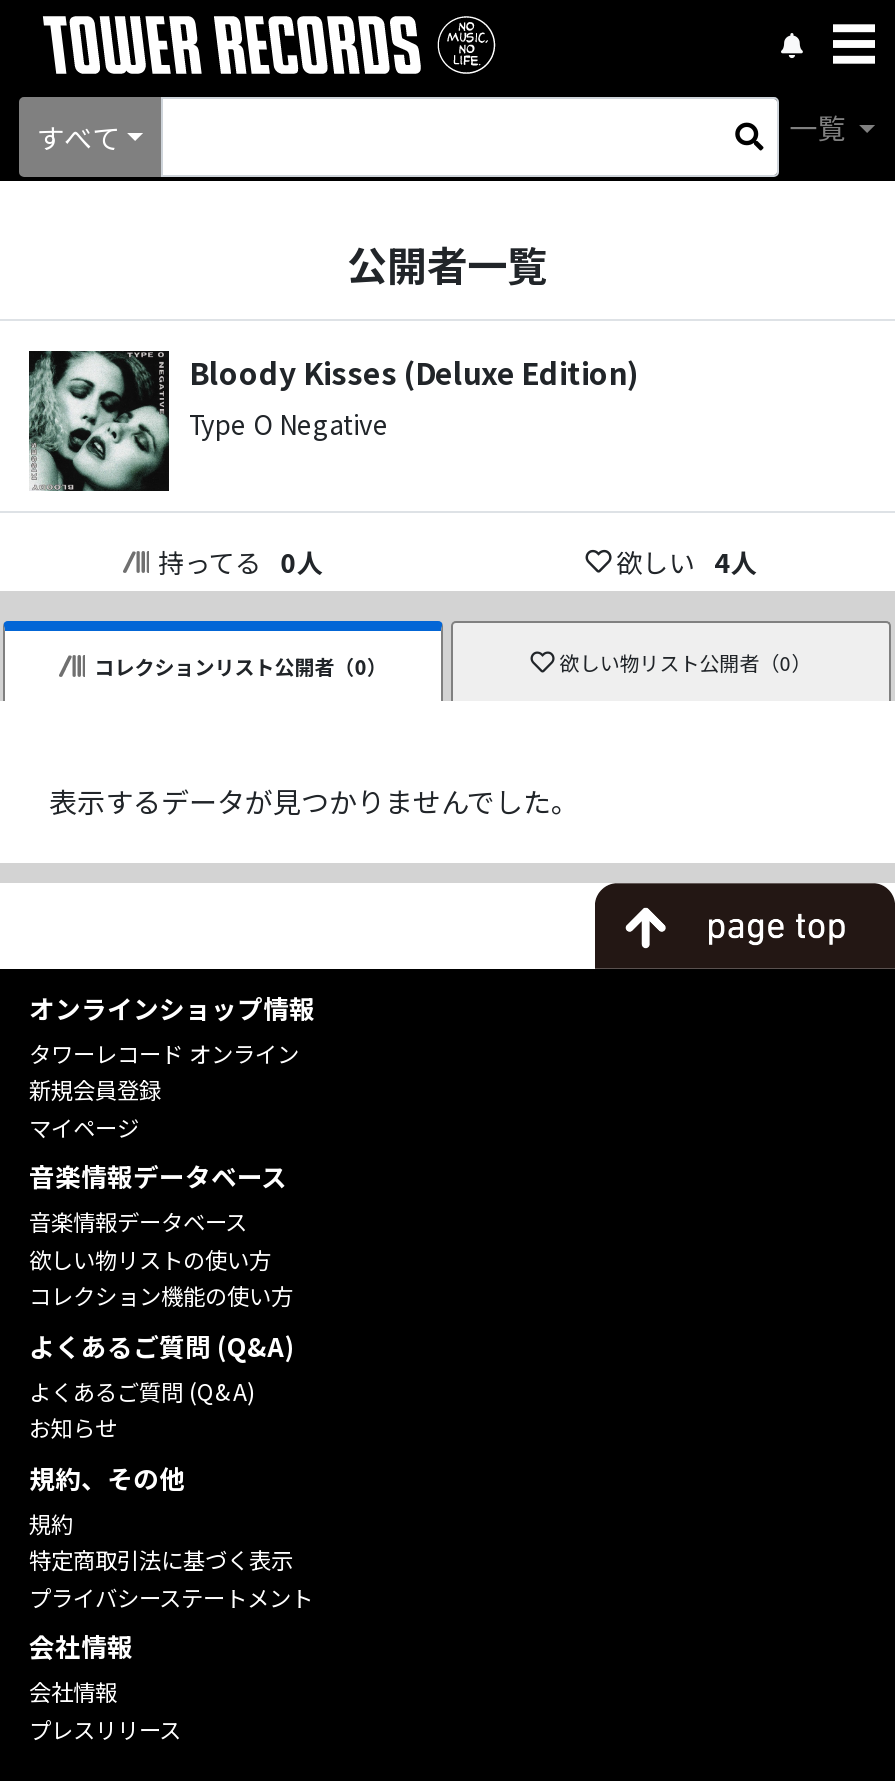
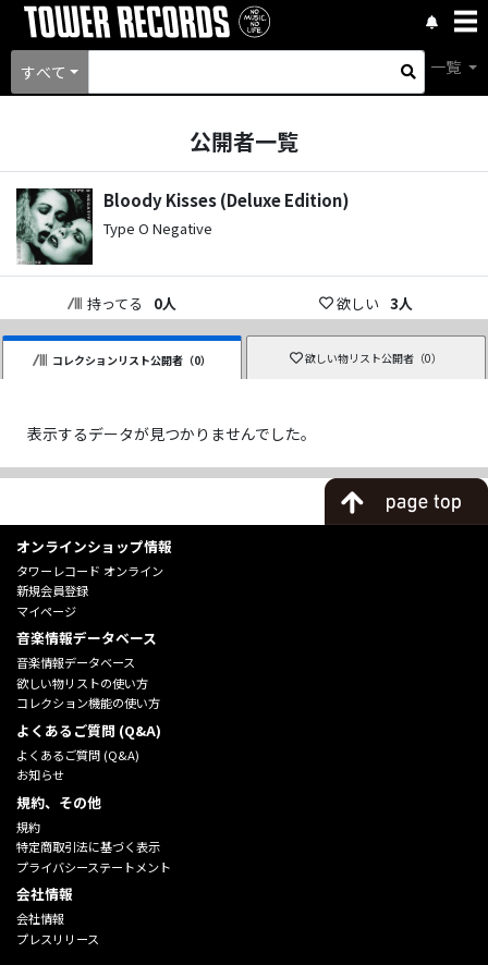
[617,543,757,581] 欲しい 4人 -> [336,293,413,314] 欲しい 3人

